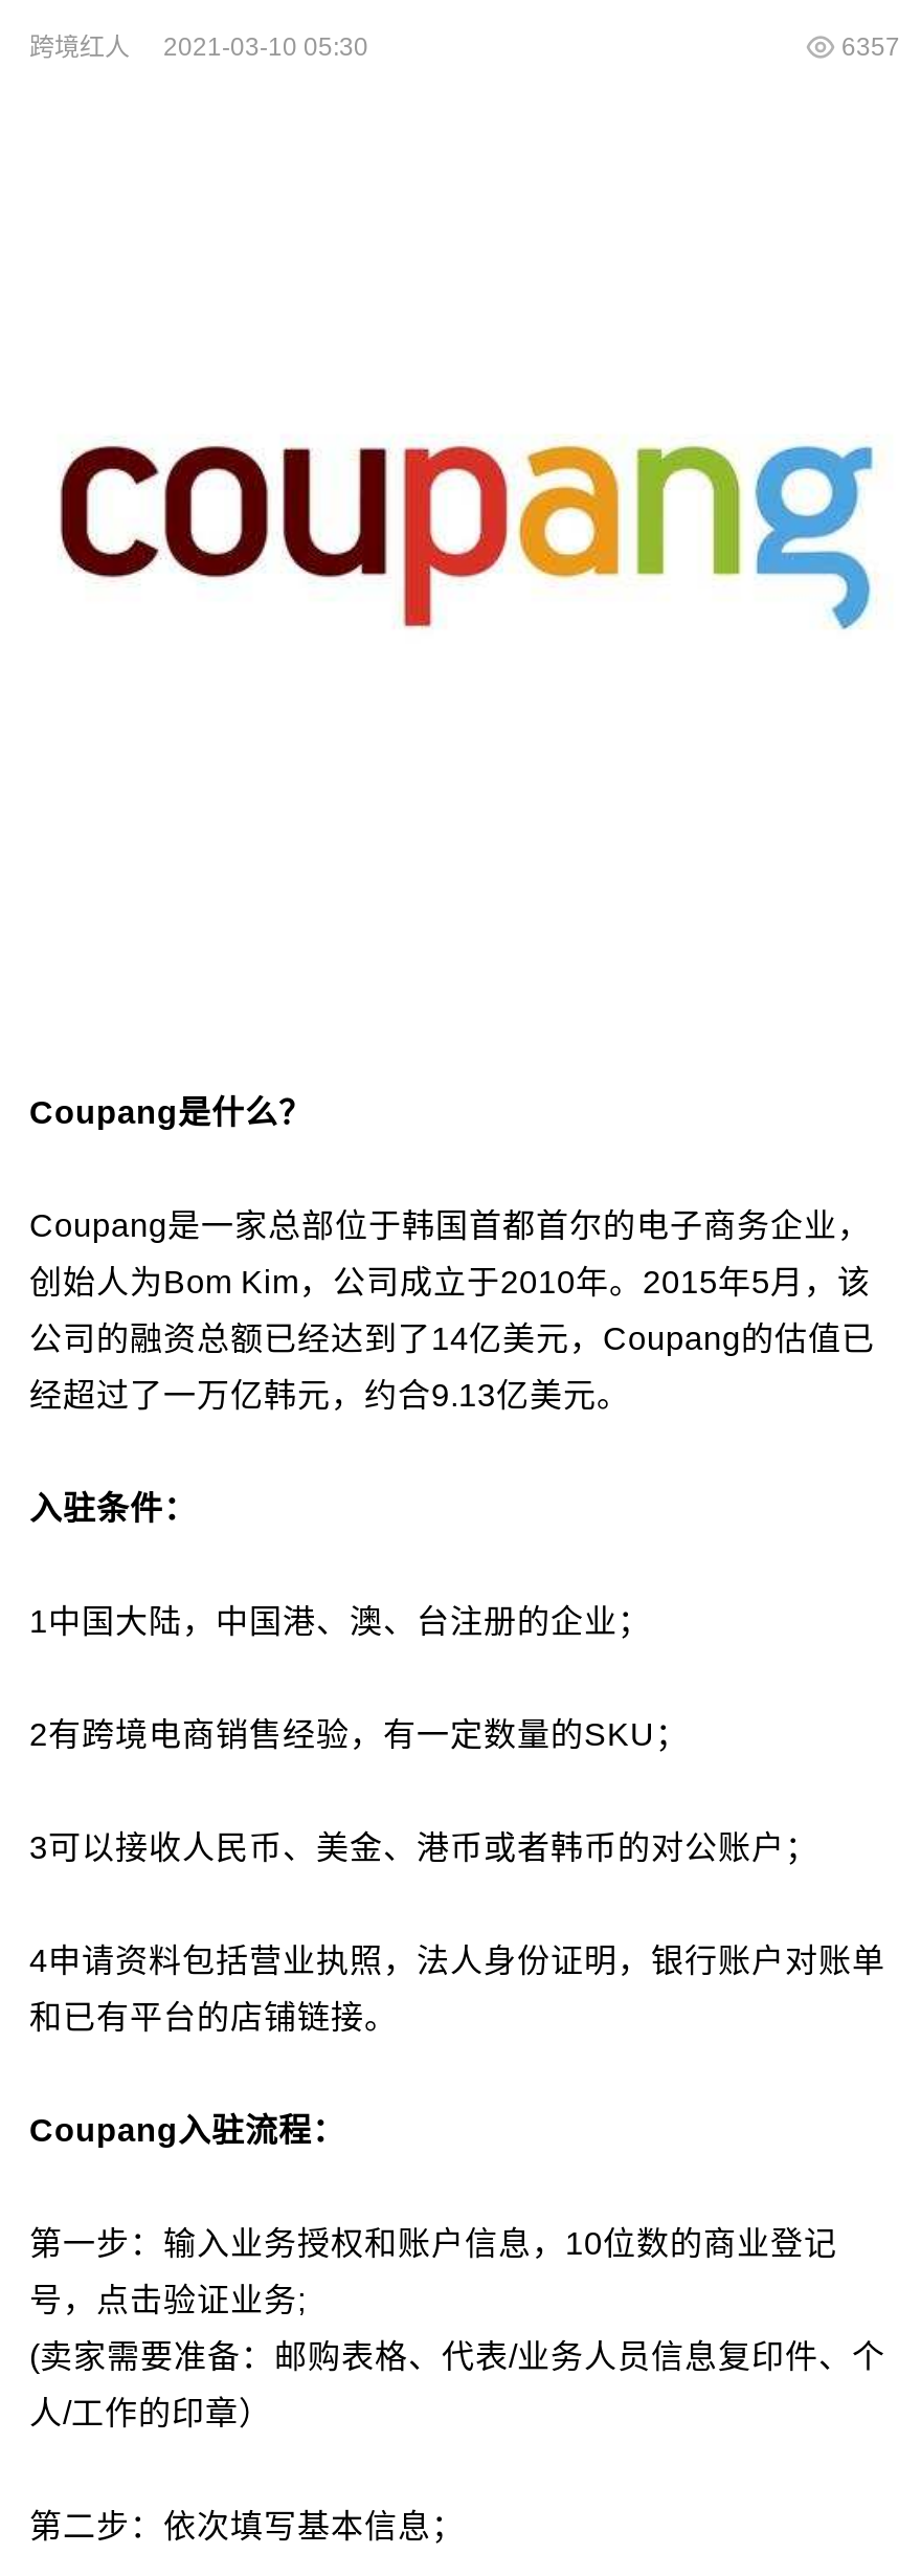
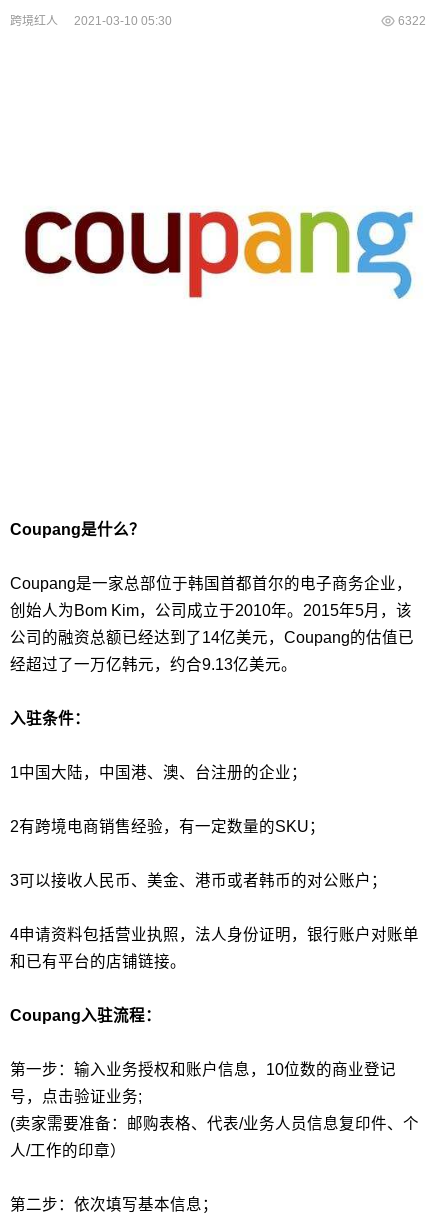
[841,32,900,62] 6357 -> [398,14,426,28] 6322

